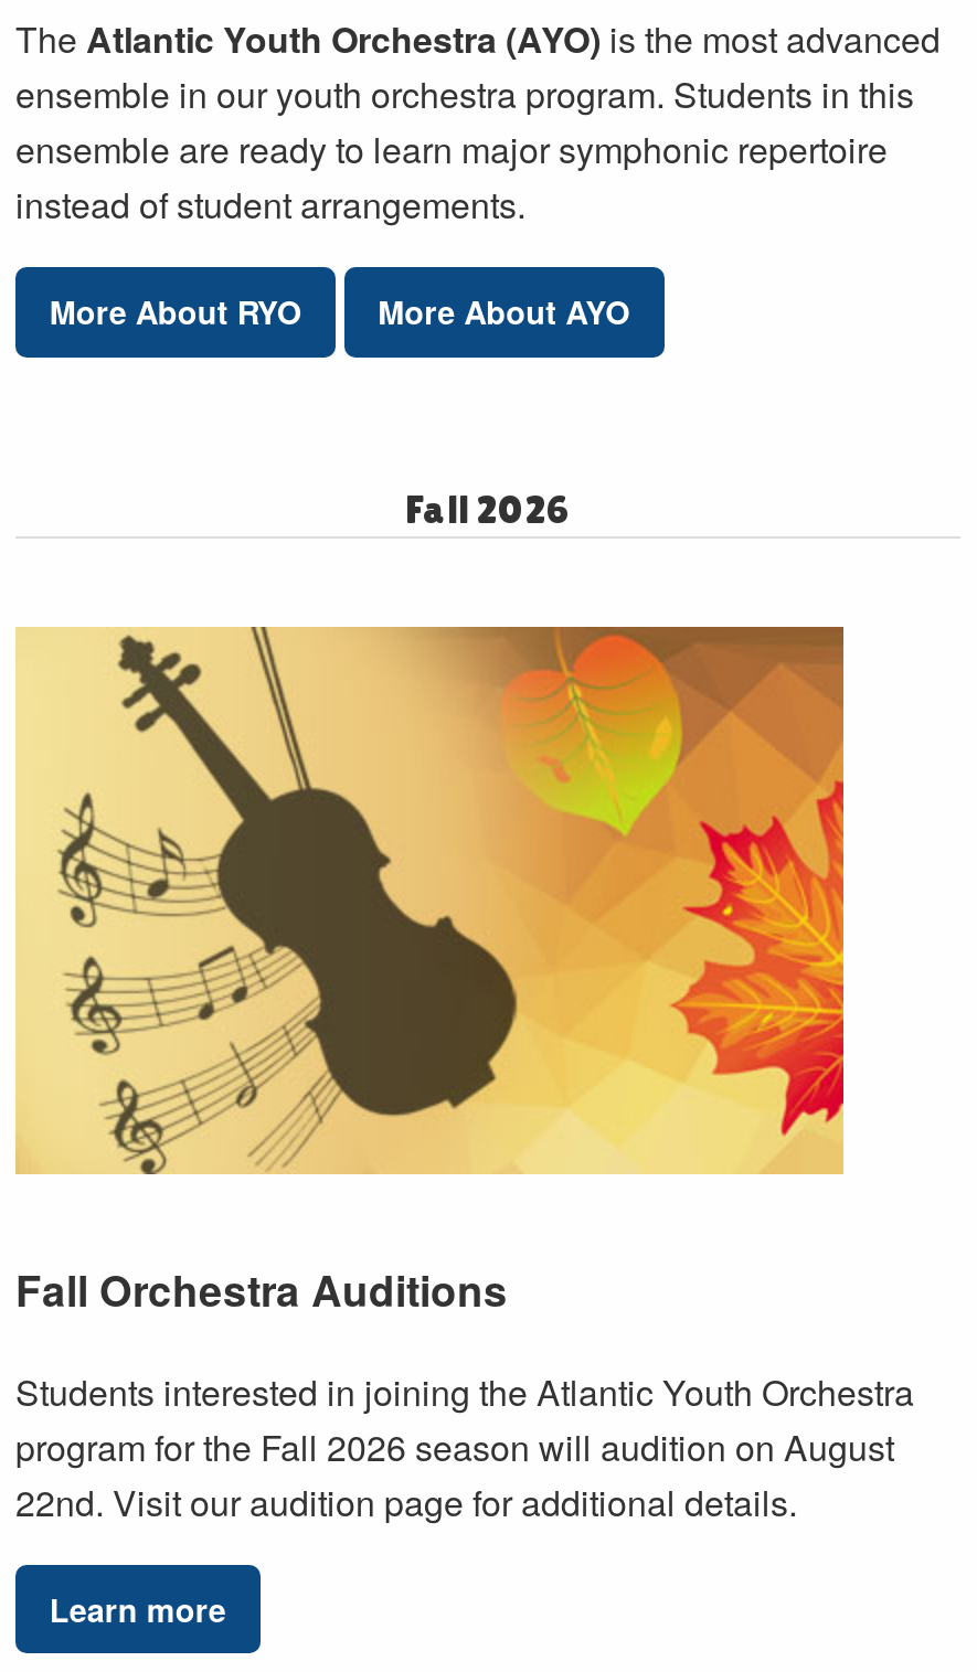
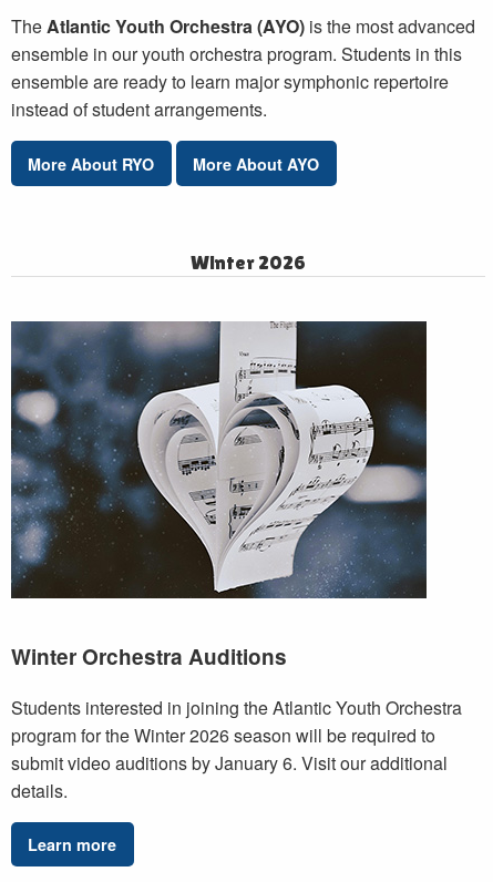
[405,485,571,532] Fall 2026 -> [191,250,306,273] Winter 2026
[15,625,846,1320] [image] | Fall Orchestra Auditions -> [10,320,428,671] [image] | Winter Orchestra Auditions
[15,1421,894,1527] program for the Fall 2026 season will audition on August | 22nd. Visit our audition page for additional details. -> [11,722,448,803] program for the Winter 2026 season will be required to | submit video auditions by January 6. Visit our additional | details.

